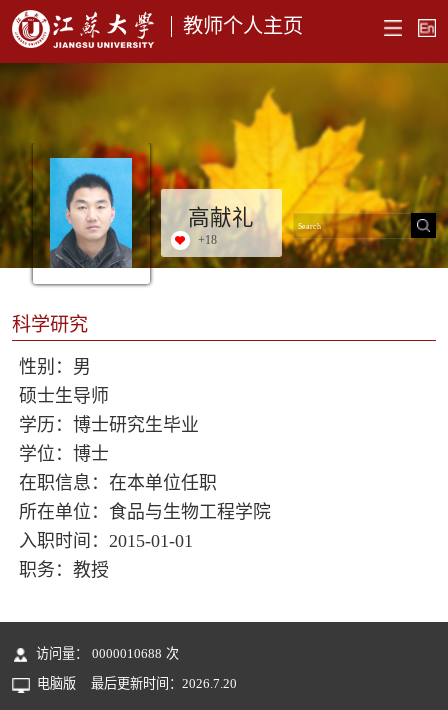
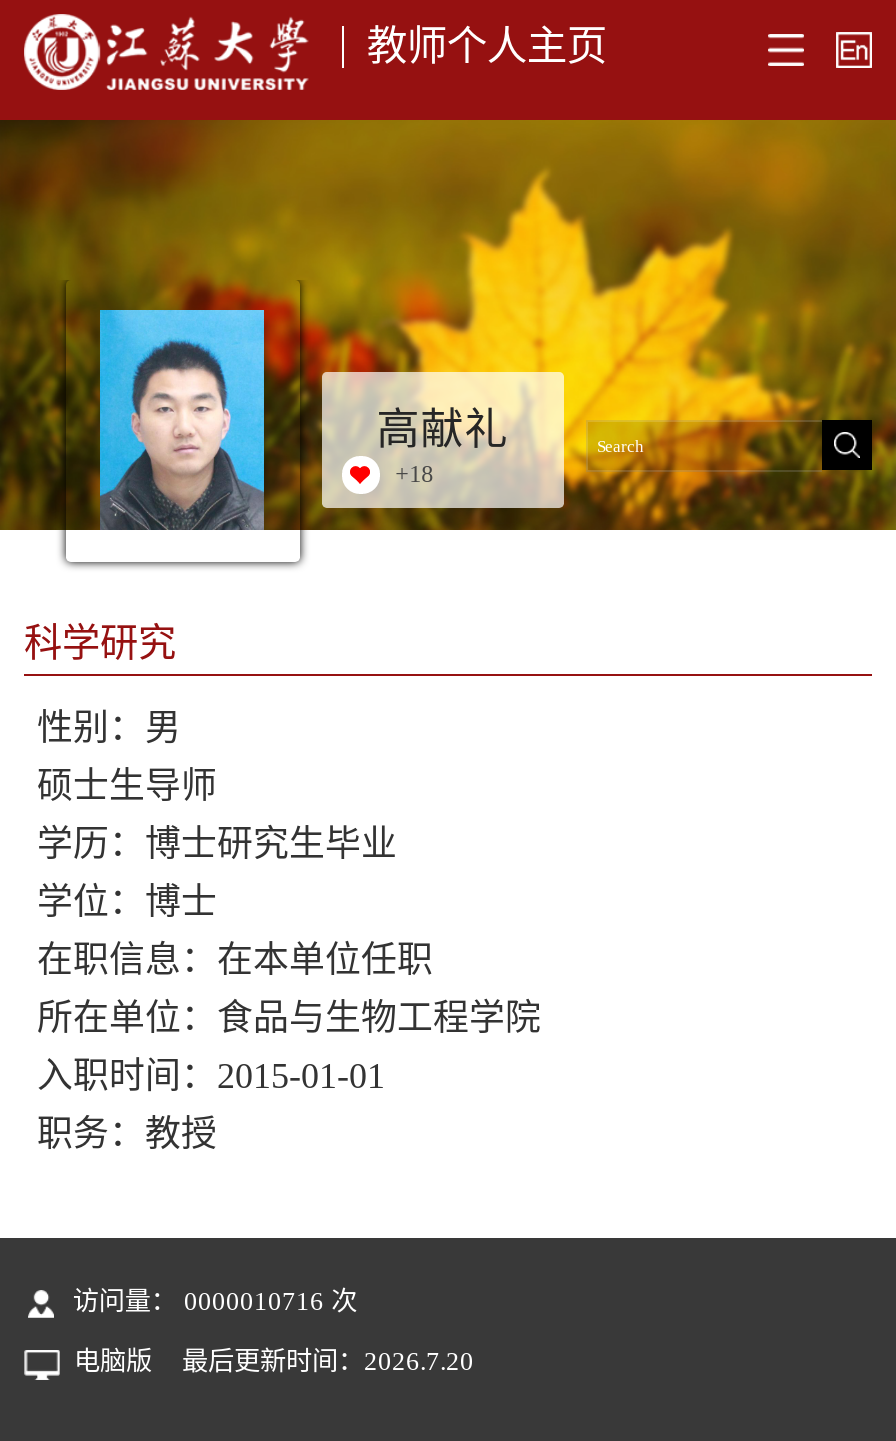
[36,646,179,661] 访问量： 0000010688 次 -> [73,1287,357,1317] 访问量： 0000010716 次

